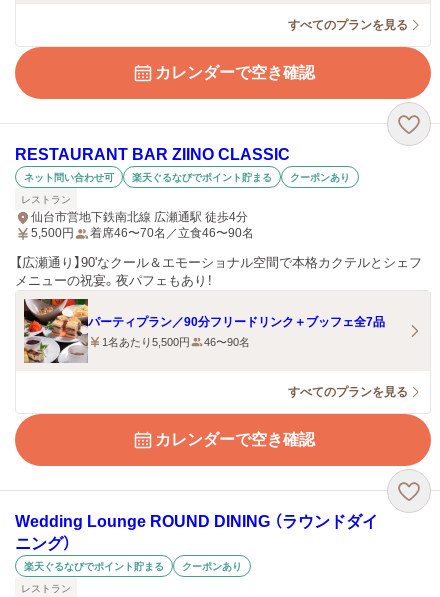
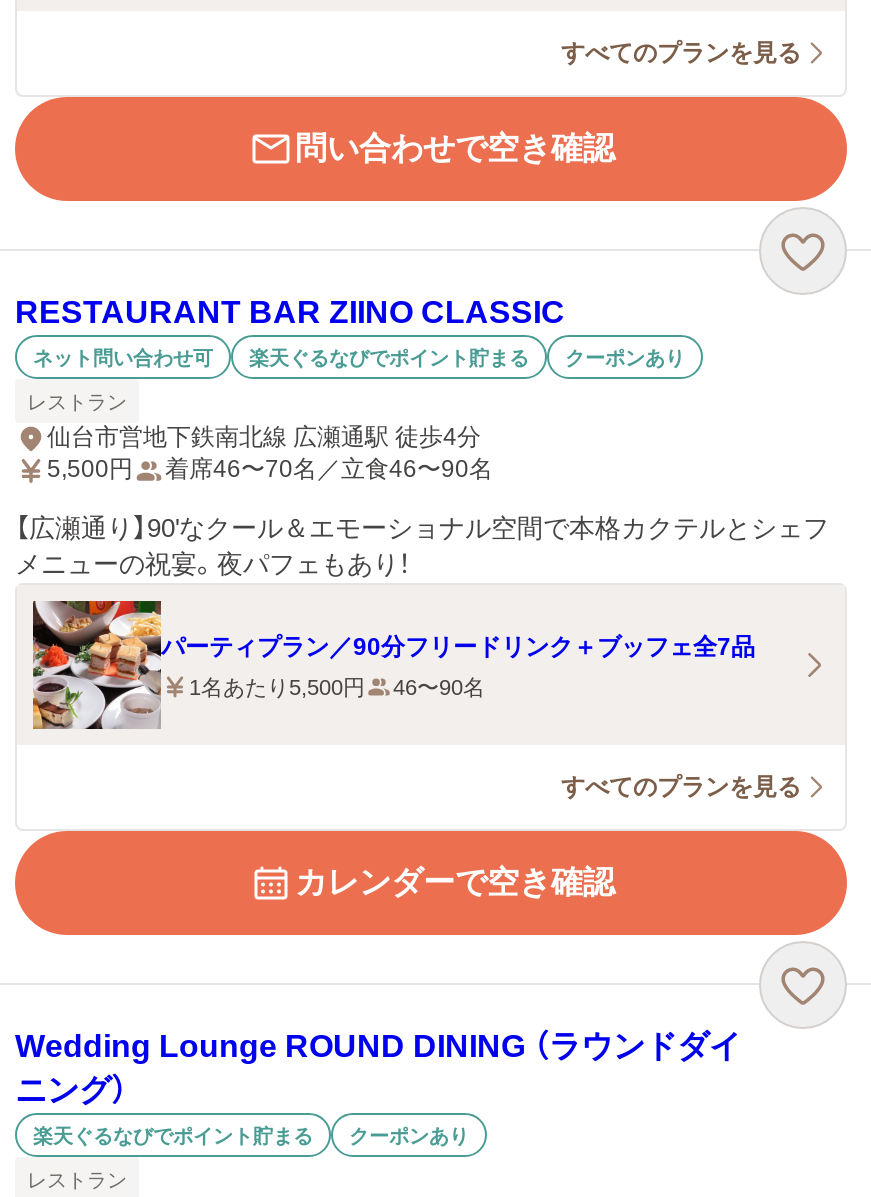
[155,64,315,81] カレンダーで空き確認 -> [295,131,615,165] 問い合わせで空き確認

